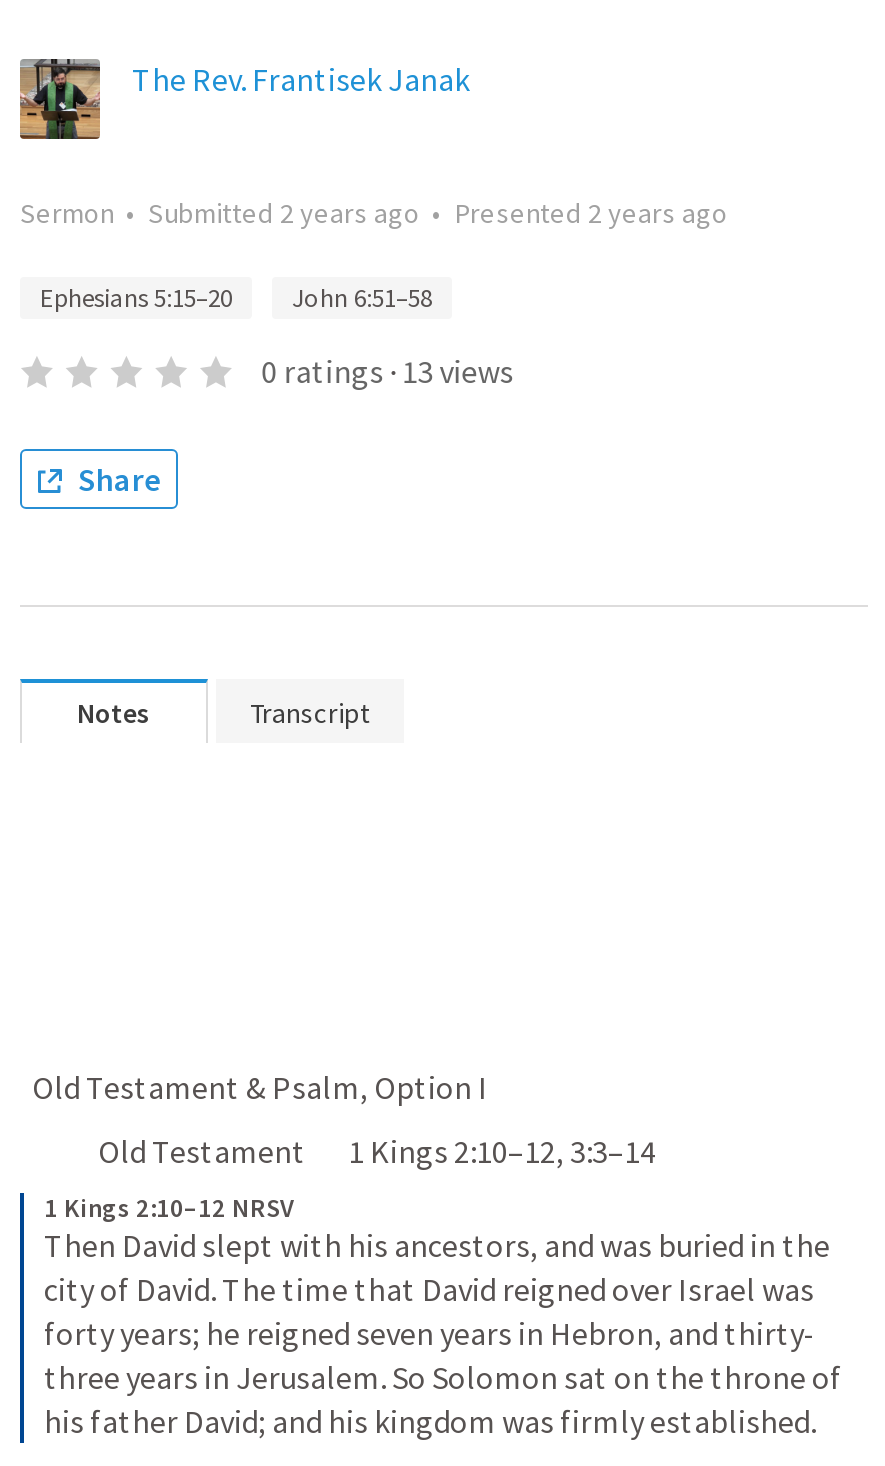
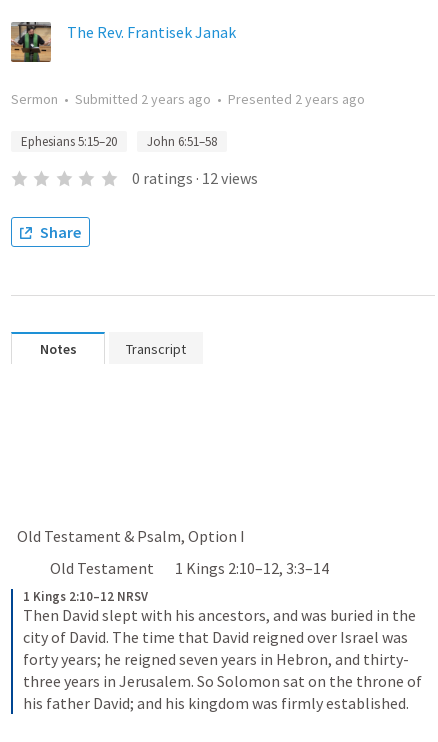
[261,351,513,391] 0 ratings · 13 views -> [132,168,258,188] 0 ratings · 12 views

